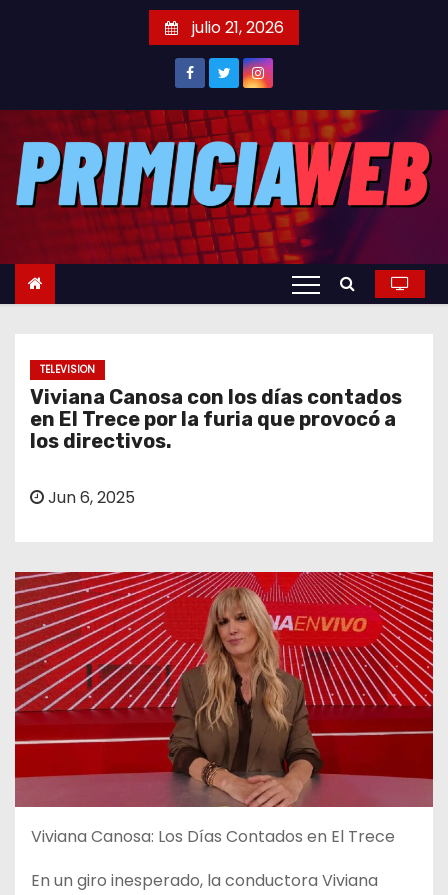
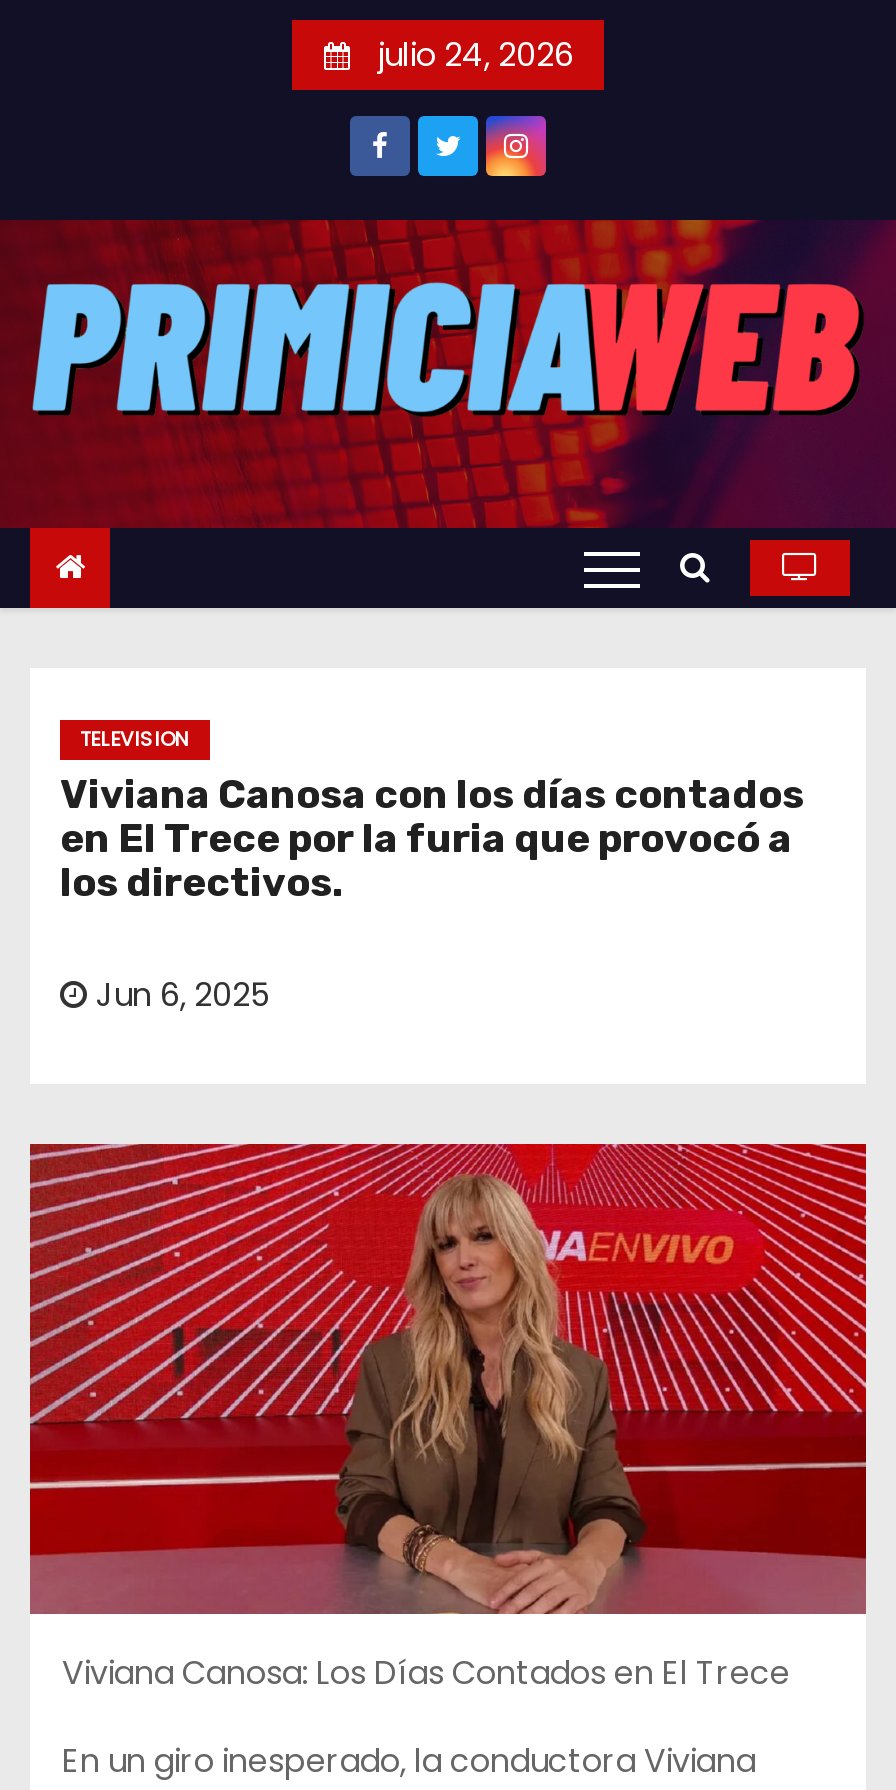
[188,16,284,39] julio 21, 2026 -> [370,32,574,78] julio 24, 2026

